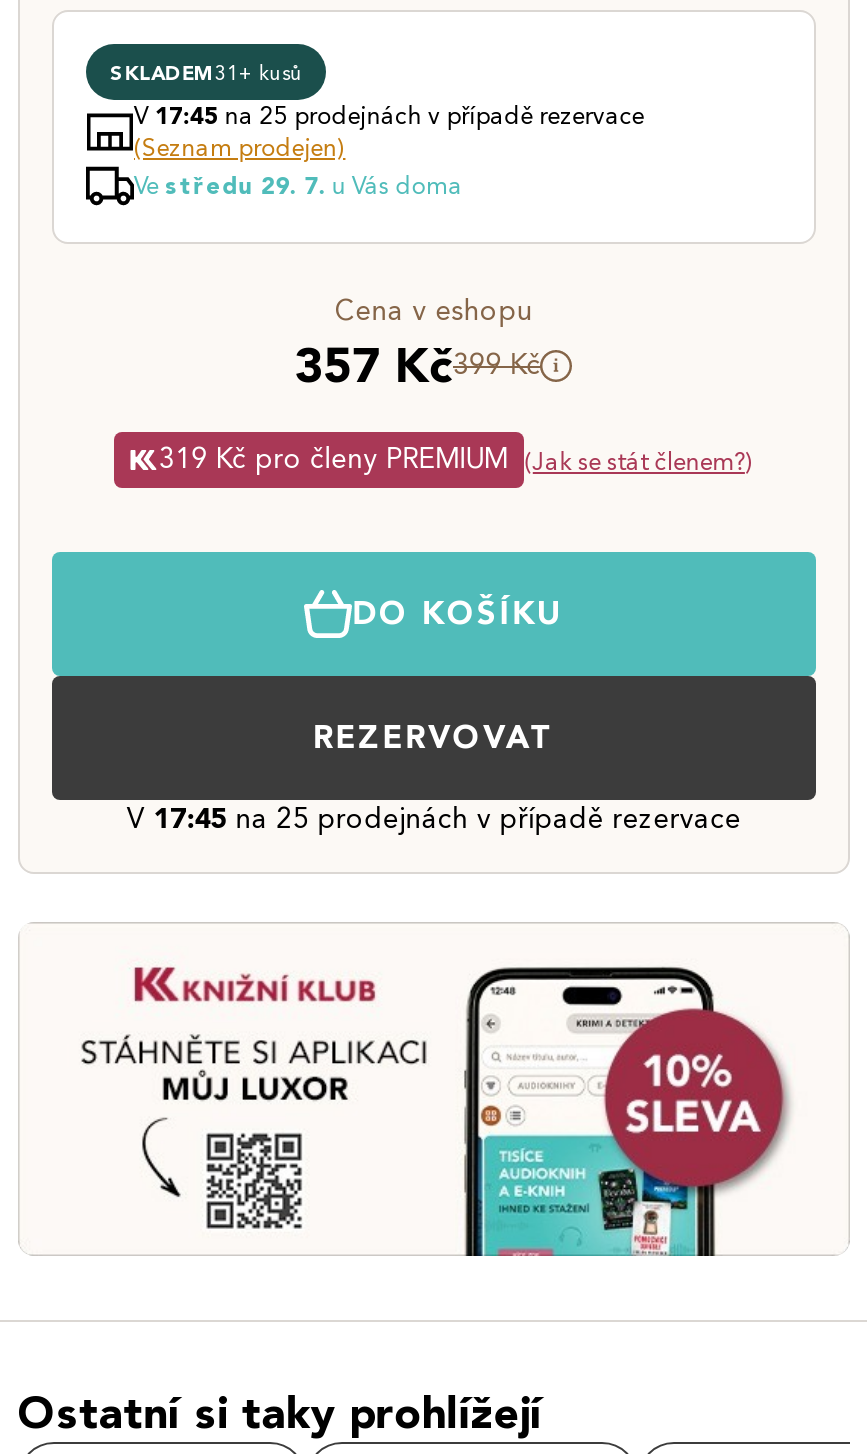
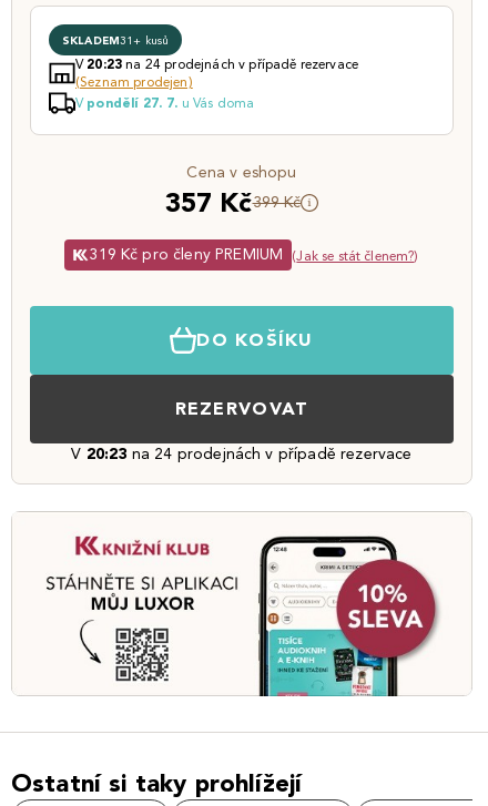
[134,100,644,130] V17:45na 25 prodejnách v případě rezervace -> [75,55,358,72] V20:23na 24 prodejnách v případě rezervace
[134,170,463,200] Ve středu 29. 7. u Vás doma -> [75,94,254,111] V pondělí 27. 7. u Vás doma
[127,802,741,836] V 17:45 na 25 prodejnách v případě rezervace -> [72,445,412,463] V 20:23 na 24 prodejnách v případě rezervace

